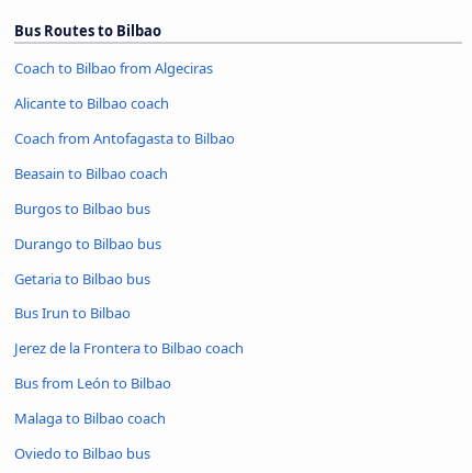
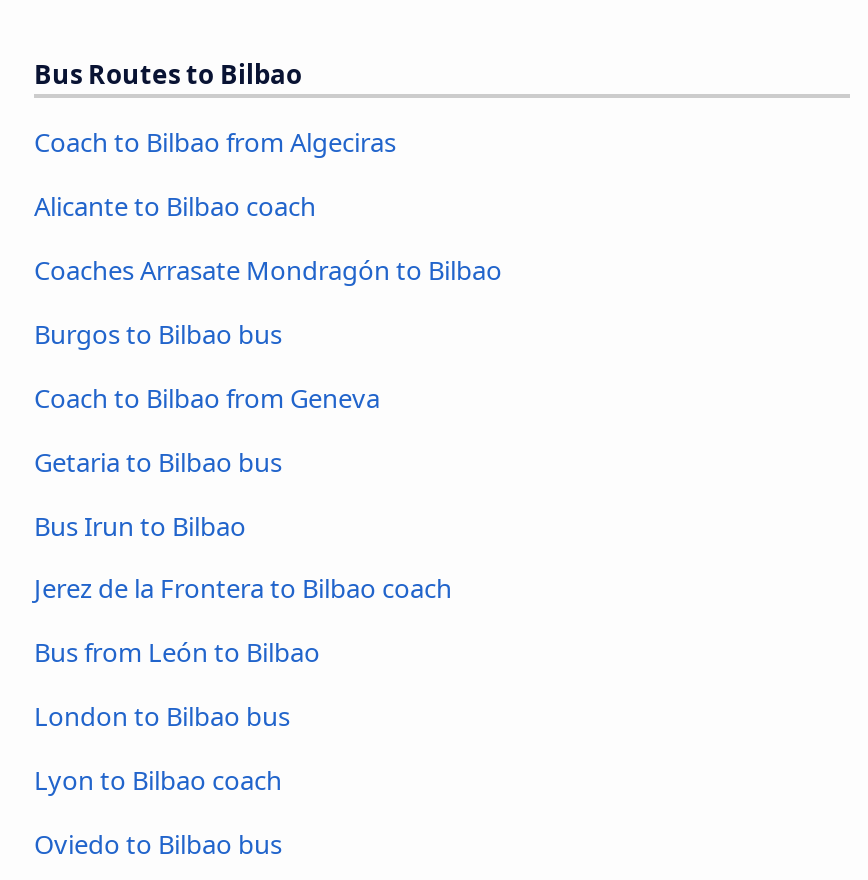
[14,128,235,183] Coach from Antofagasta to Bilbao | Beasain to Bilbao coach -> [34,251,502,287] Coaches Arrasate Mondragón to Bilbao
moved [14,198,150,218] -> [34,315,282,351]: Burgos to Bilbao bus
[14,233,161,253] Durango to Bilbao bus -> [34,379,380,415] Coach to Bilbao from Geneva
moved [14,268,244,393] -> [34,443,452,671]: Getaria to Bilbao bus | Bus Irun to Bilbao | Jerez de la Frontera to Bilbao coach | Bus from León to Bilbao
[14,409,166,428] Malaga to Bilbao coach -> [34,699,290,799] London to Bilbao bus | Lyon to Bilbao coach

